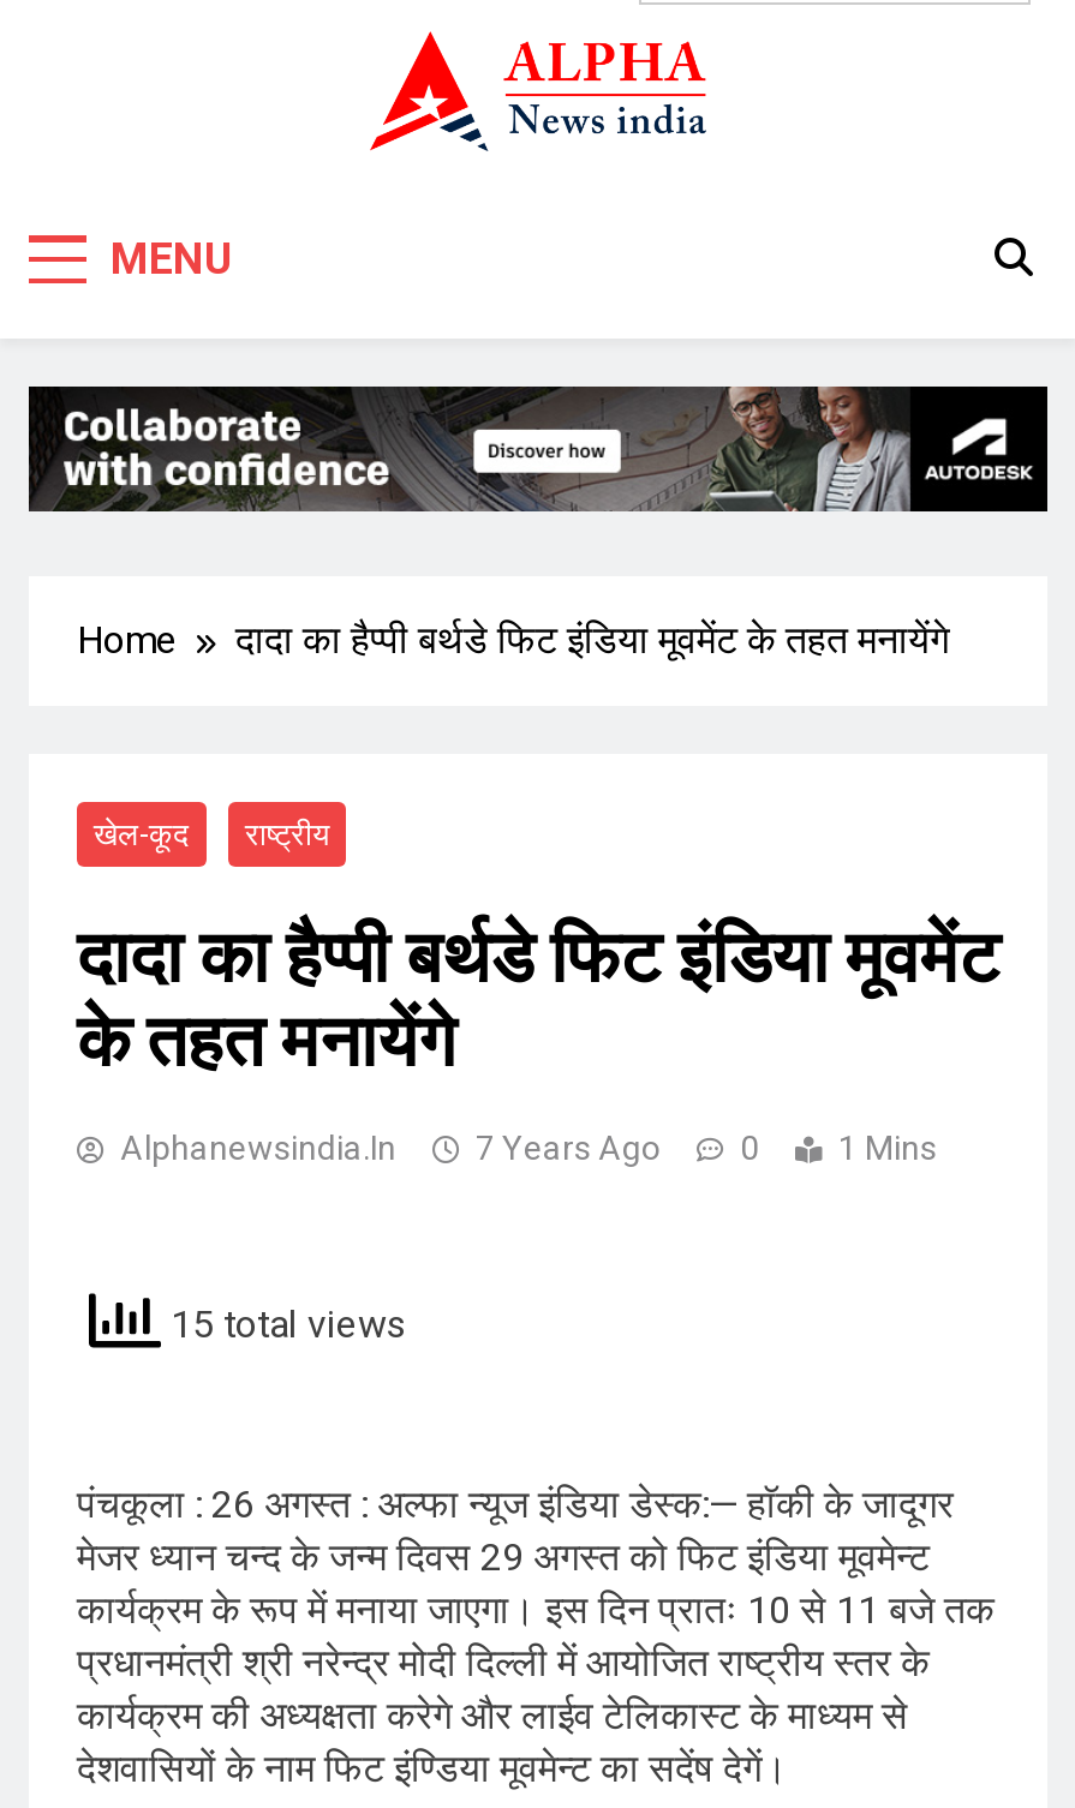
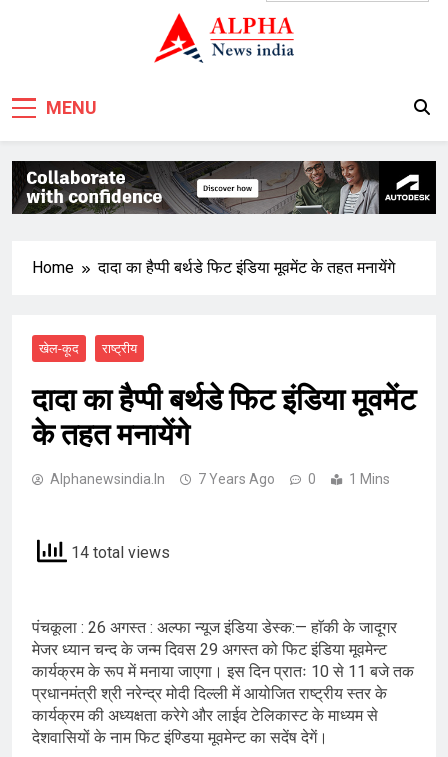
[161,1303,408,1349] 15 total views -> [67,543,170,562] 14 total views

